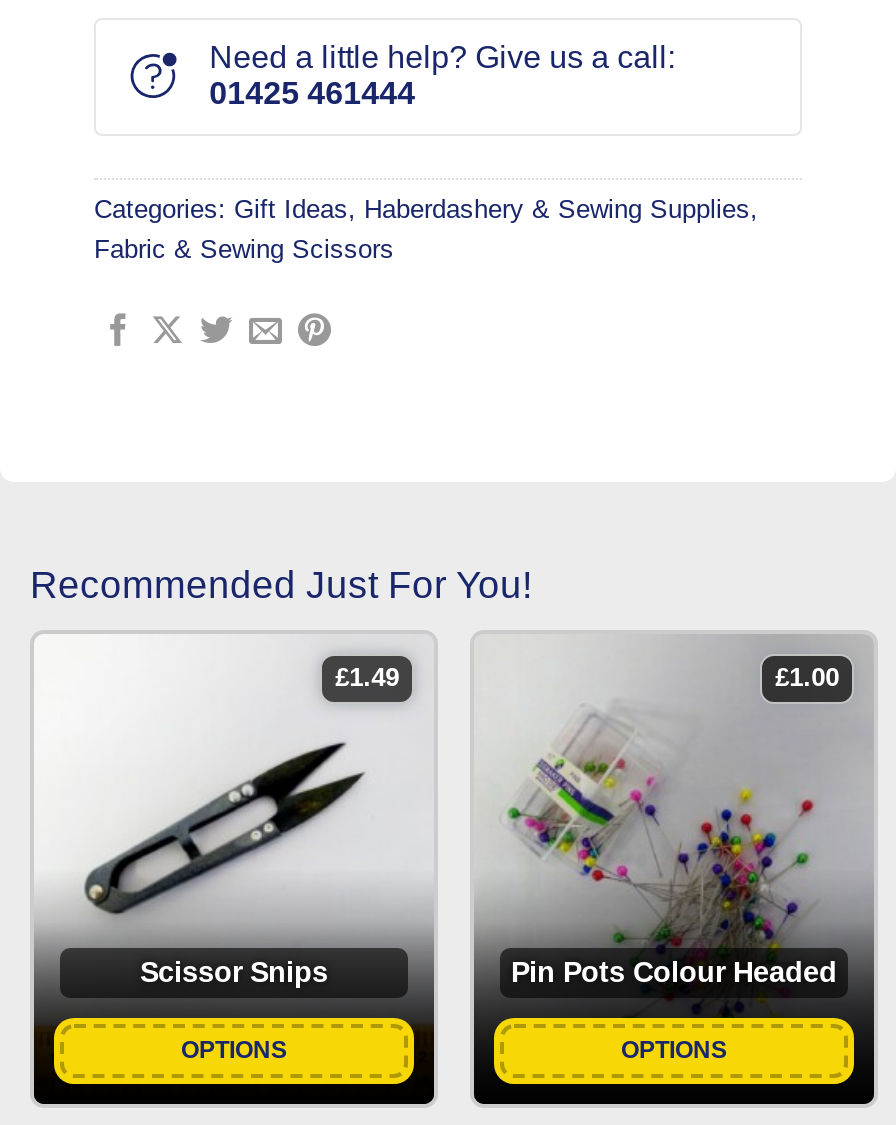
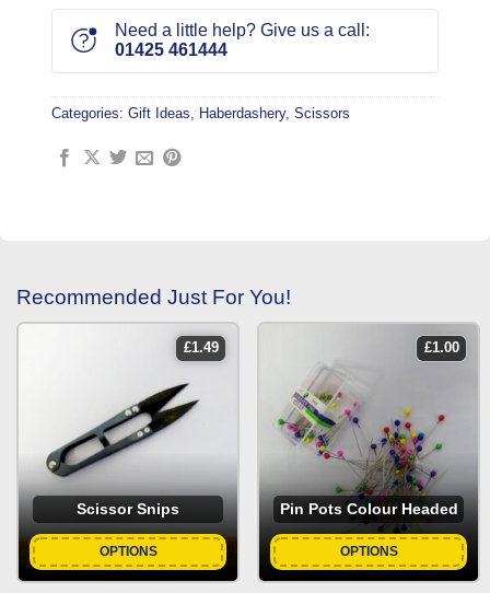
[94,193,758,263] Categories: Gift Ideas, Haberdashery & Sewing Supplies, | Fabric & Sewing Scissors -> [51,105,350,121] Categories: Gift Ideas, Haberdashery, Scissors

